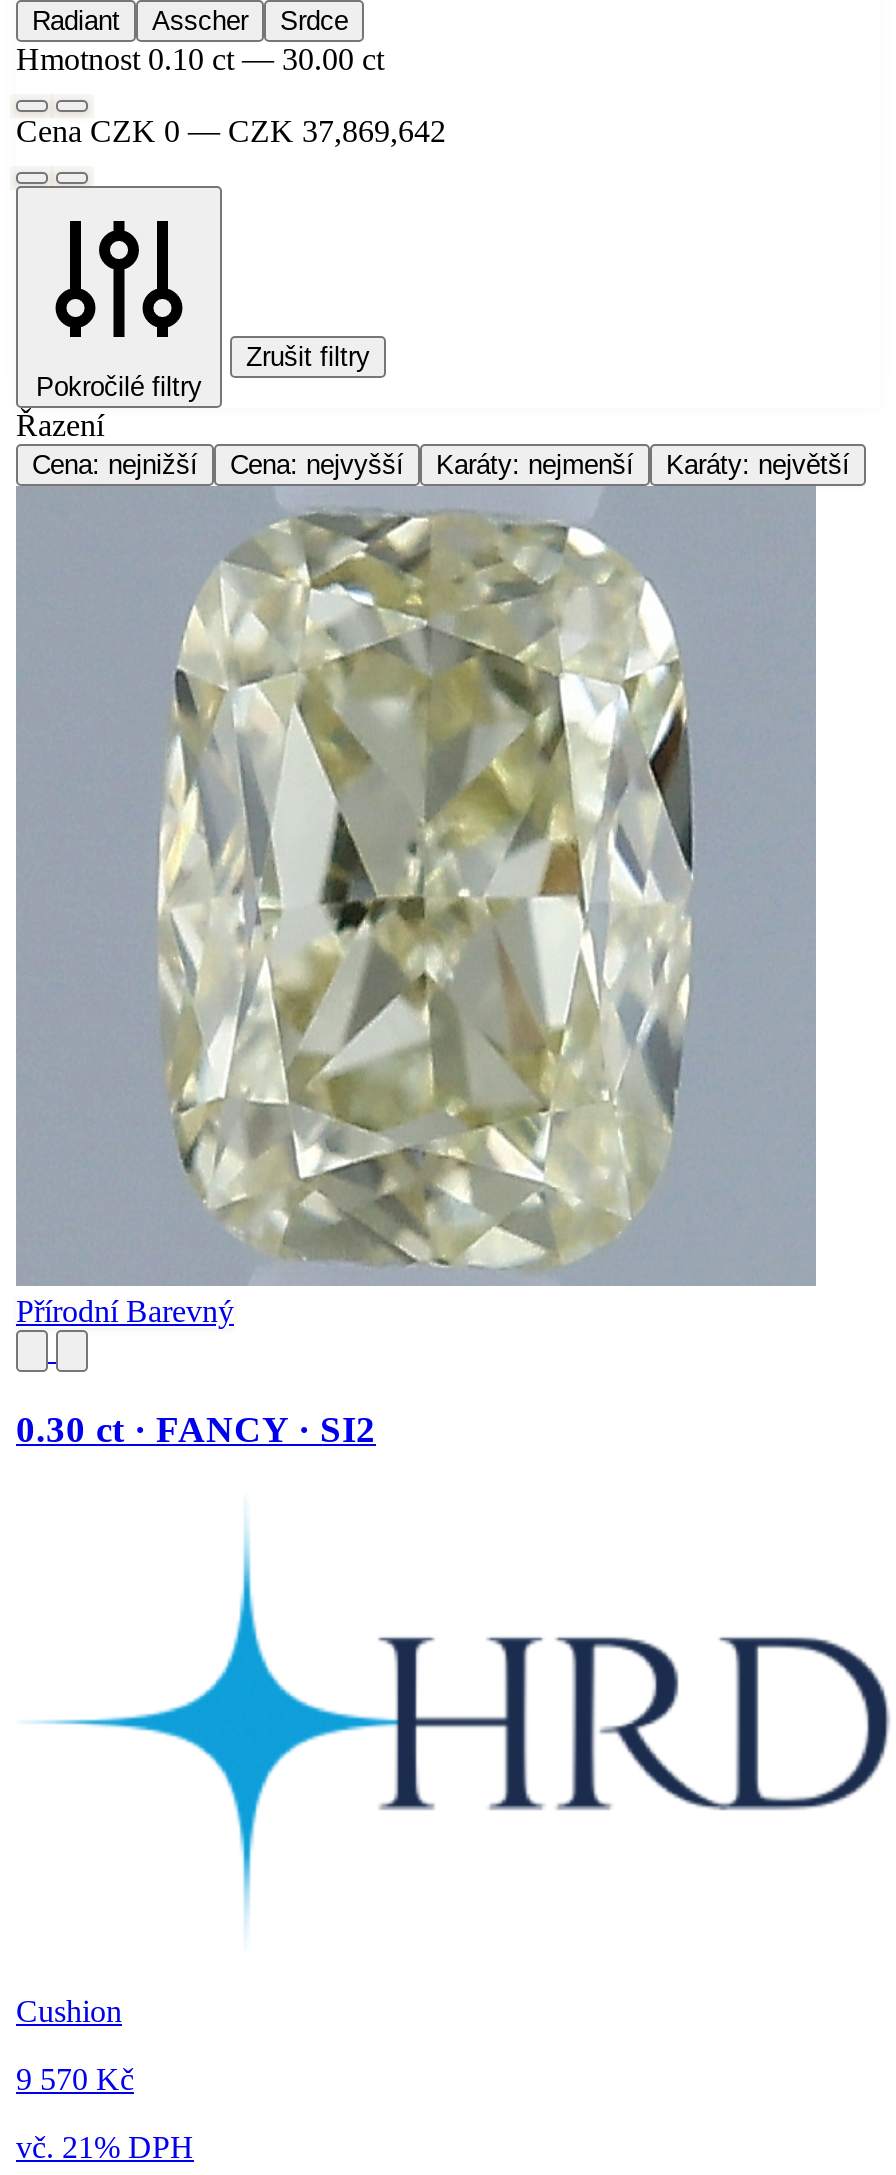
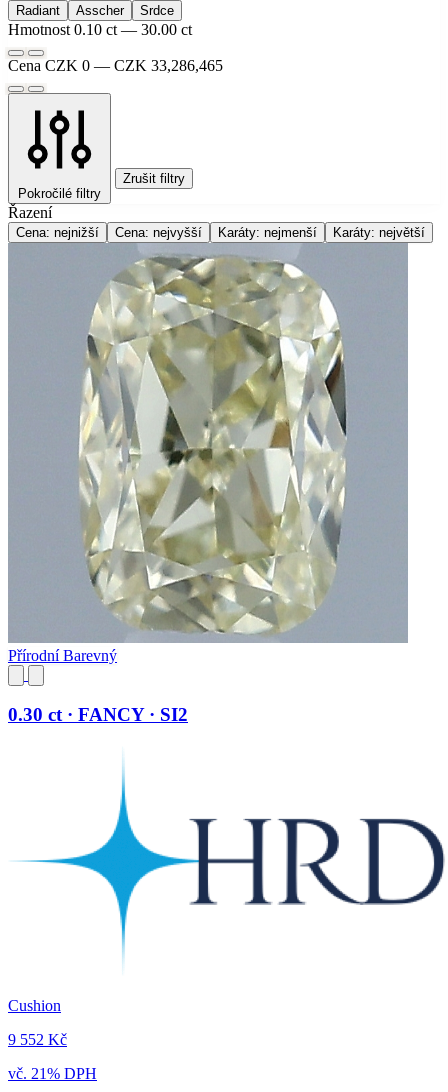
[16,113,446,147] Cena CZK 0 — CZK 37,869,642 -> [8,57,223,74] Cena CZK 0 — CZK 33,286,465
[16,2062,134,2096] 9 570 Kč -> [8,1031,67,1048] 9 552 Kč

